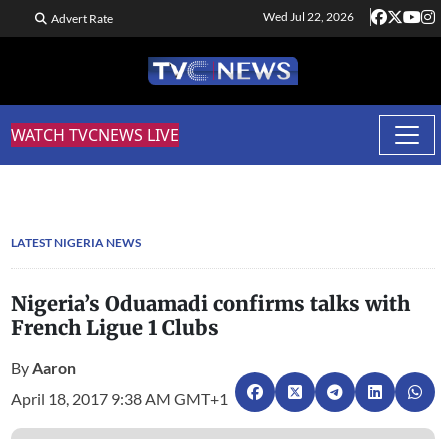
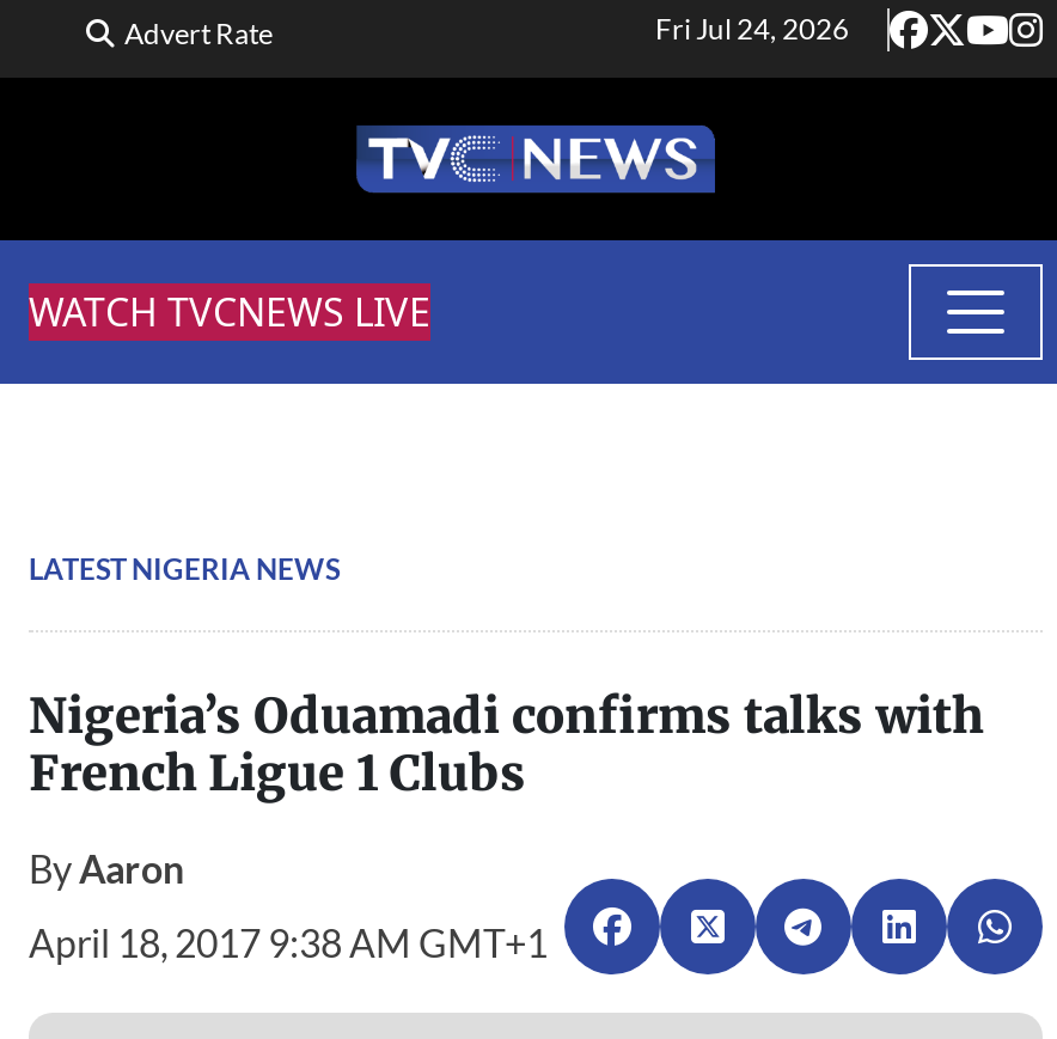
[263,9,354,24] Wed Jul 22, 2026 -> [655,11,849,47] Fri Jul 24, 2026

